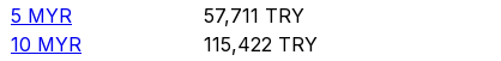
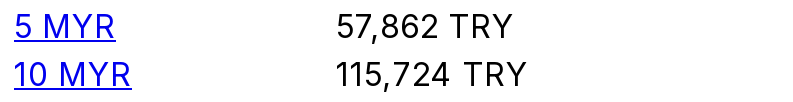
[204,4,304,28] 57,711 TRY -> [336,7,514,47] 57,862 TRY
[204,33,318,57] 115,422 TRY -> [336,55,528,95] 115,724 TRY

